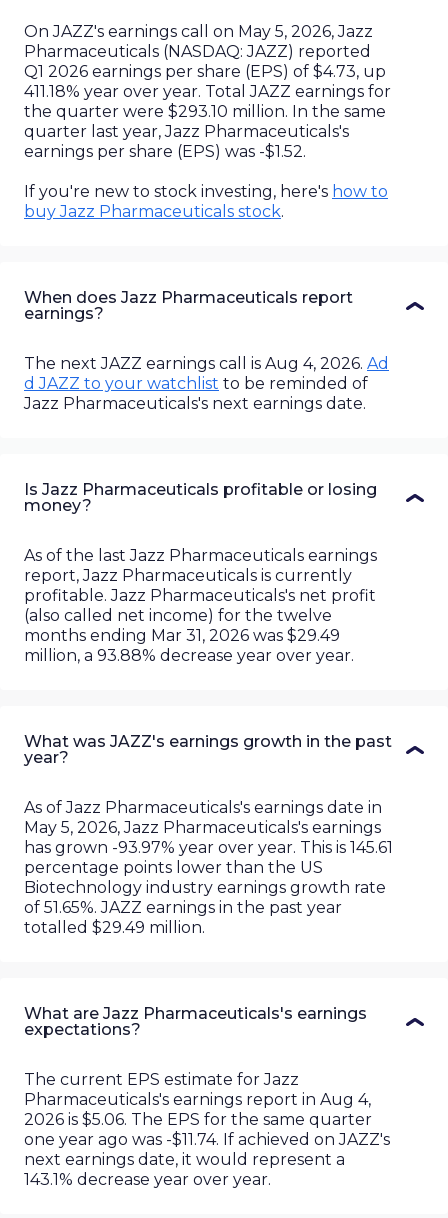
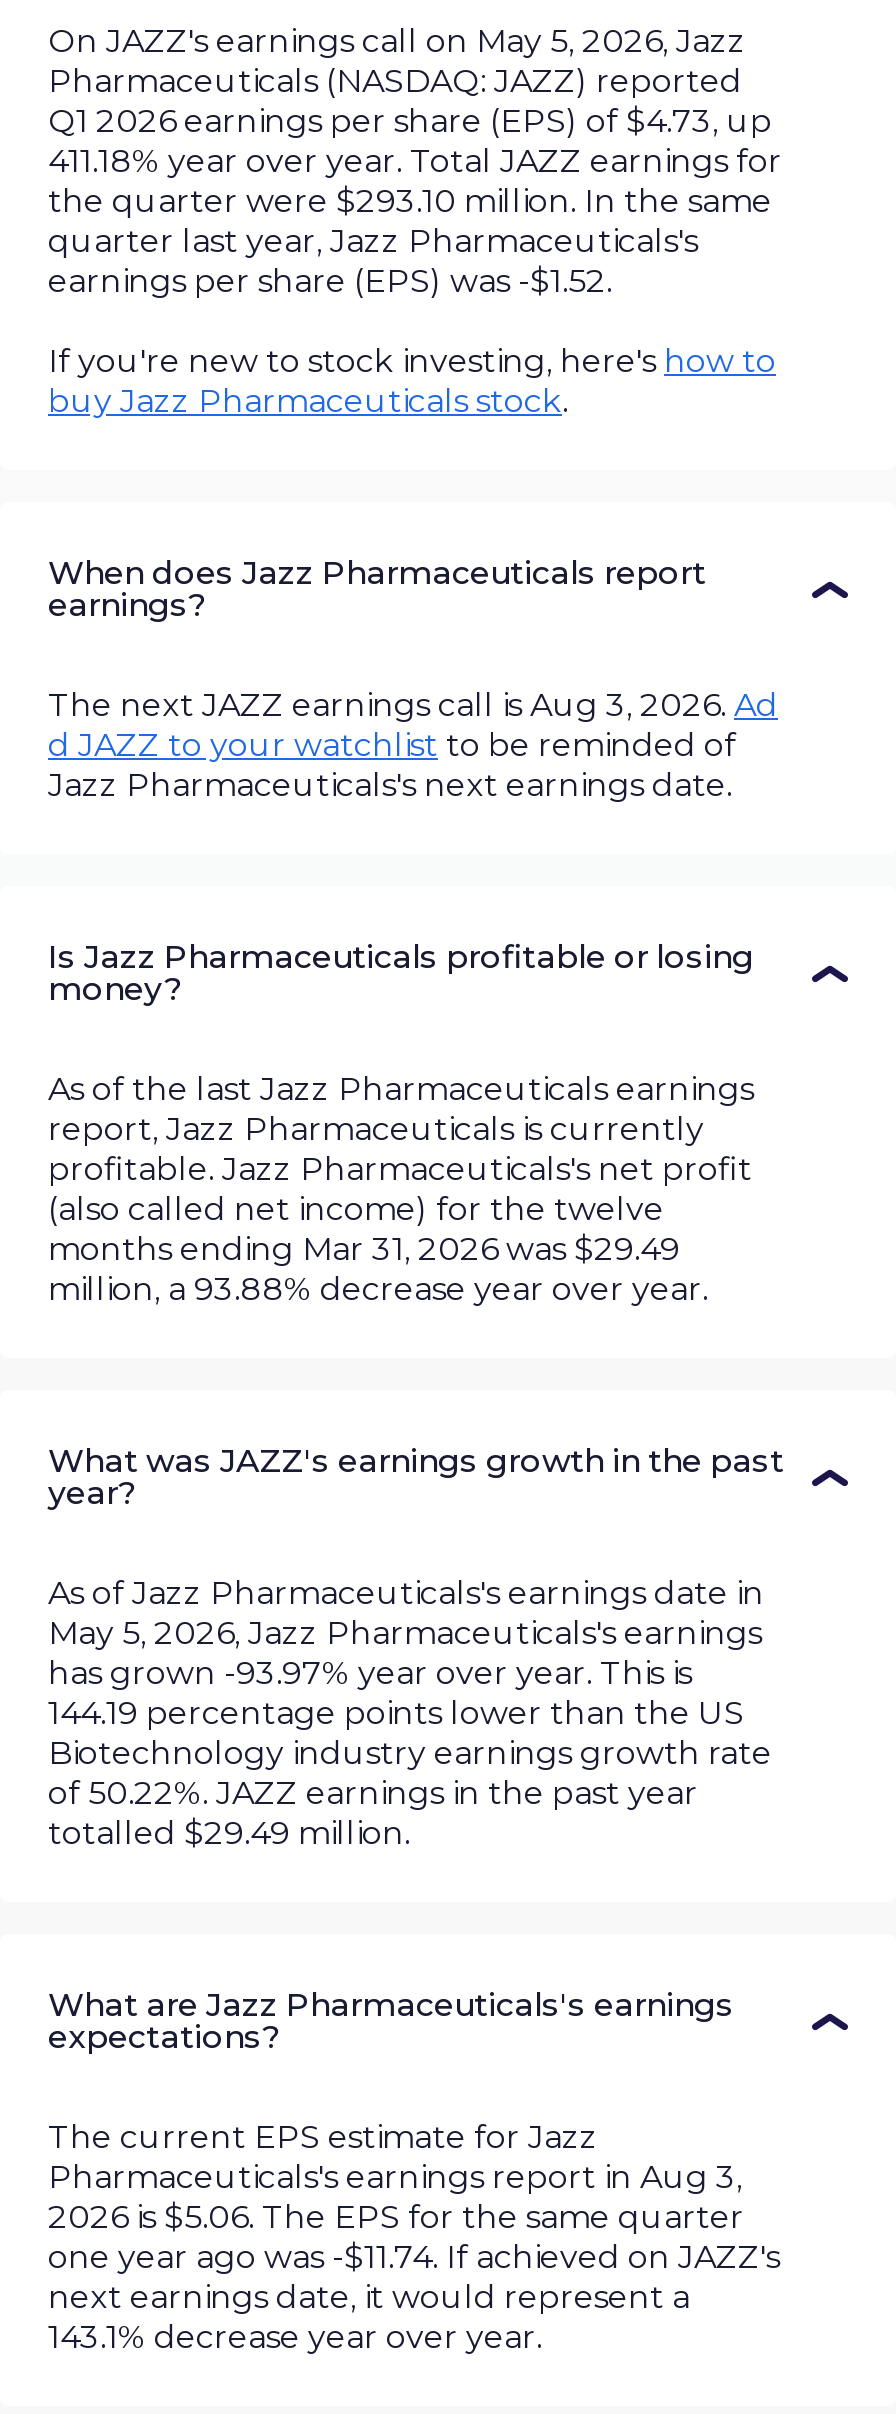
[24,354,389,373] The next JAZZ earnings call is Aug 4, 2026. Ad -> [48,686,778,724] The next JAZZ earnings call is Aug 3, 2026. Ad
[24,838,393,877] has grown -93.97% year over year. This is 145.61 | percentage points lower than the US -> [48,1654,744,1732] has grown -93.97% year over year. This is | 144.19 percentage points lower than the US
[24,898,342,917] of 51.65%. JAZZ earnings in the past year -> [48,1774,698,1812] of 50.22%. JAZZ earnings in the past year
[24,1090,371,1109] Pharmaceuticals's earnings report in Aug 4, -> [48,2158,742,2196] Pharmaceuticals's earnings report in Aug 3,

